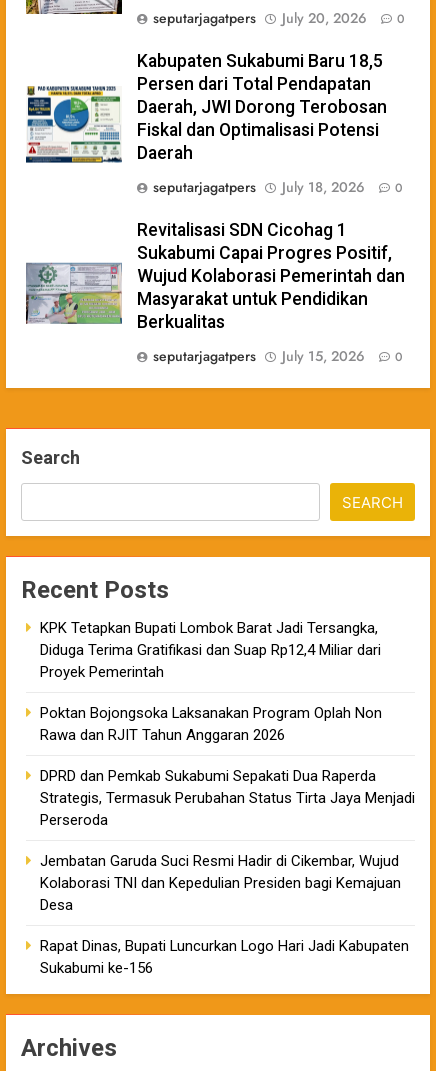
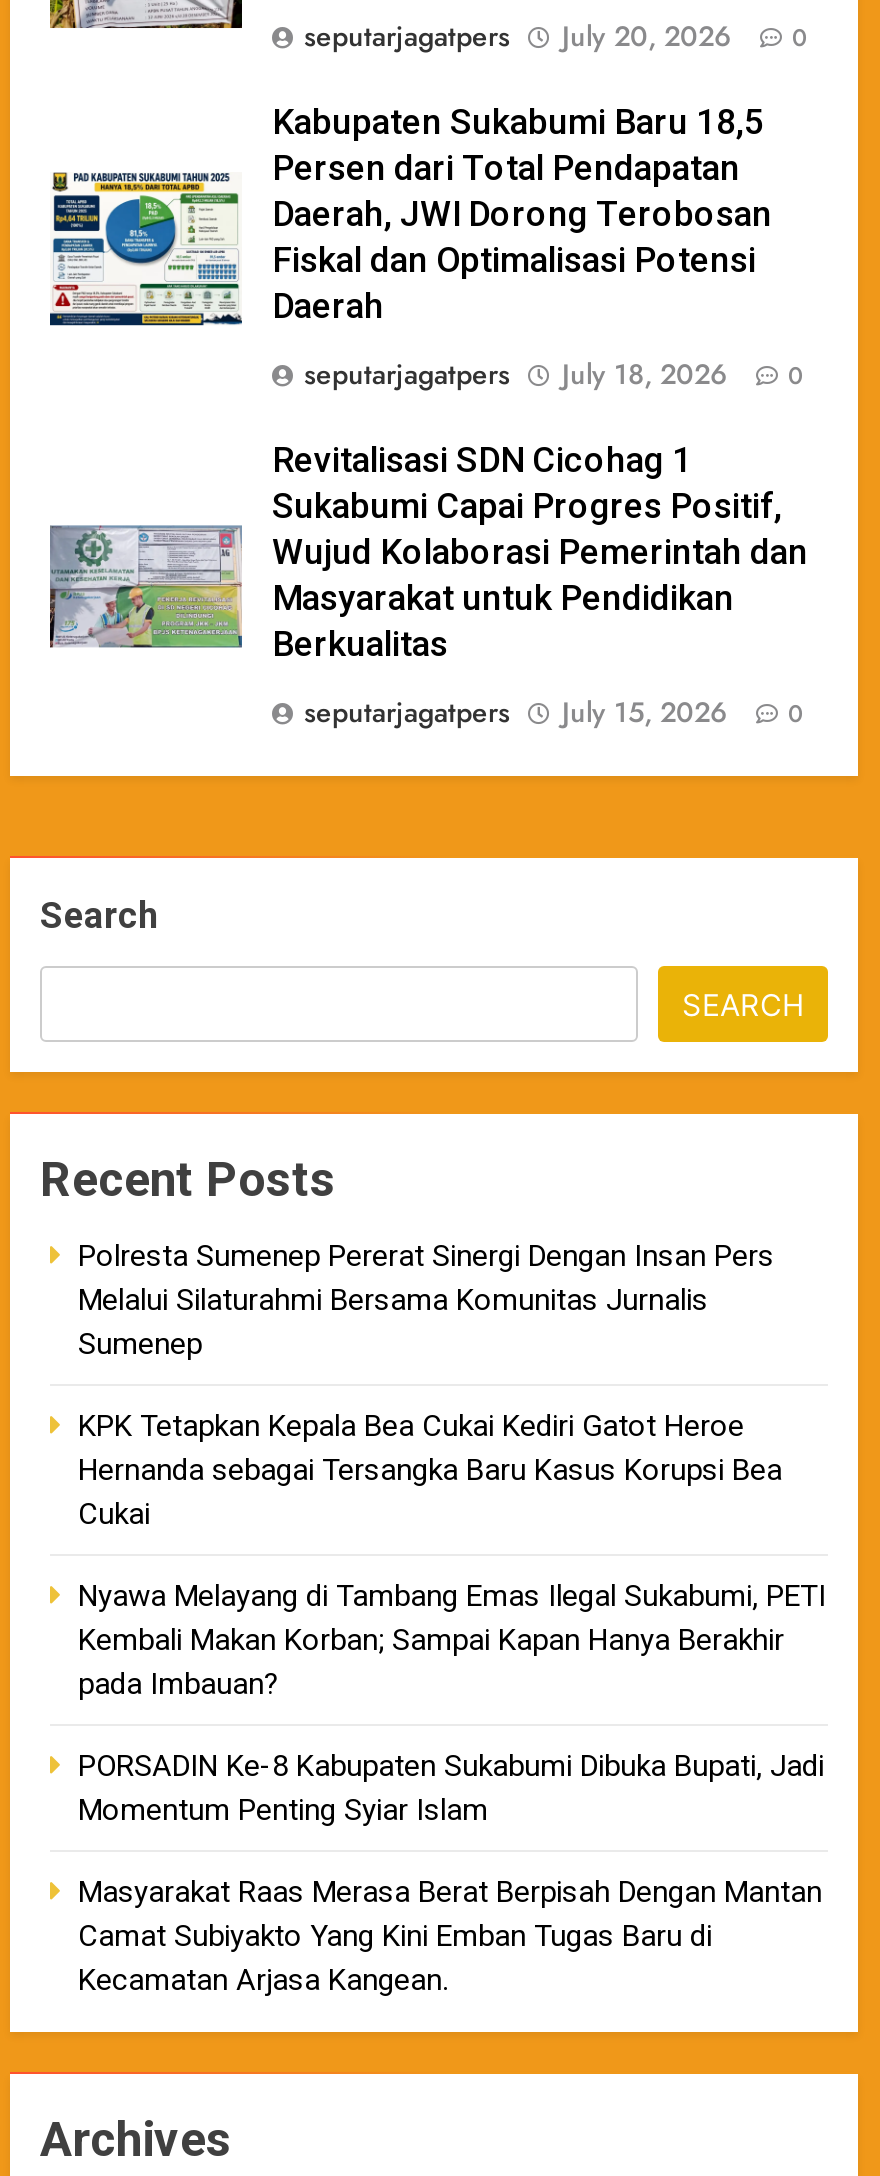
[40,619,381,681] KPK Tetapkan Bupati Lombok Barat Jadi Tersangka, | Diduga Terima Gratifikasi dan Suap Rp12,4 Miliar dari | Proyek Pemerintah -> [78,1237,774,1361] Polresta Sumenep Pererat Sinergi Dengan Insan Pers | Melalui Silaturahmi Bersama Komunitas Jurnalis | Sumenep
[40,704,382,744] Poktan Bojongsoka Laksanakan Program Oplah Non | Rawa dan RJIT Tahun Anggaran 2026 -> [78,1407,782,1531] KPK Tetapkan Kepala Bea Cukai Kediri Gatot Heroe | Hernanda sebagai Tersangka Baru Kasus Korupsi Bea | Cukai
[40,767,415,829] DPRD dan Pemkab Sukabumi Sepakati Dua Raperda | Strategis, Termasuk Perubahan Status Tirta Jaya Menjadi | Perseroda -> [78,1577,826,1701] Nyawa Melayang di Tambang Emas Ilegal Sukabumi, PETI | Kembali Makan Korban; Sampai Kapan Hanya Berakhir | pada Imbauan?
[40,852,401,914] Jembatan Garuda Suci Resmi Hadir di Cikembar, Wujud | Kolaborasi TNI dan Kepedulian Presiden bagi Kemajuan | Desa -> [78,1747,824,1827] PORSADIN Ke-8 Kabupaten Sukabumi Dibuka Bupati, Jadi | Momentum Penting Syiar Islam
[40,937,409,977] Rapat Dinas, Bupati Luncurkan Logo Hari Jadi Kabupaten | Sukabumi ke-156 -> [78,1873,822,1997] Masyarakat Raas Merasa Berat Berpisah Dengan Mantan | Camat Subiyakto Yang Kini Emban Tugas Baru di | Kecamatan Arjasa Kangean.

